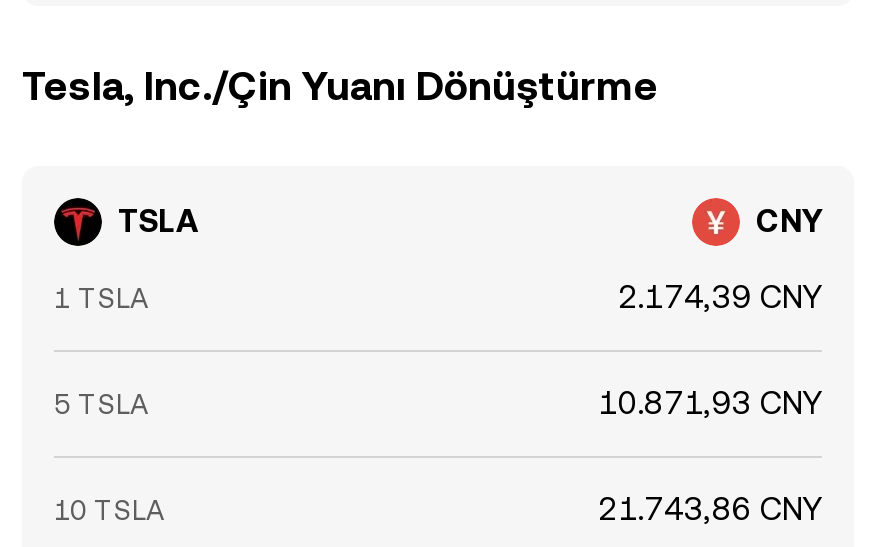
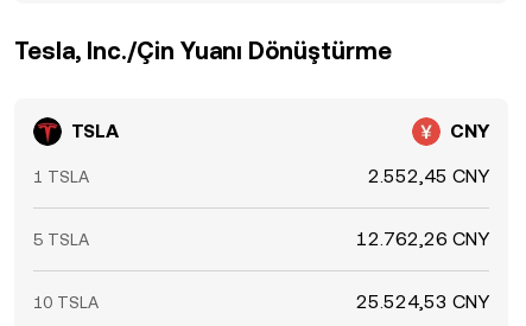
[618,278,822,316] 2.174,39 CNY -> [368,165,489,187] 2.552,45 CNY
[598,384,822,422] 10.871,93 CNY -> [356,228,489,250] 12.762,26 CNY
[598,490,822,528] 21.743,86 CNY -> [356,290,489,313] 25.524,53 CNY

